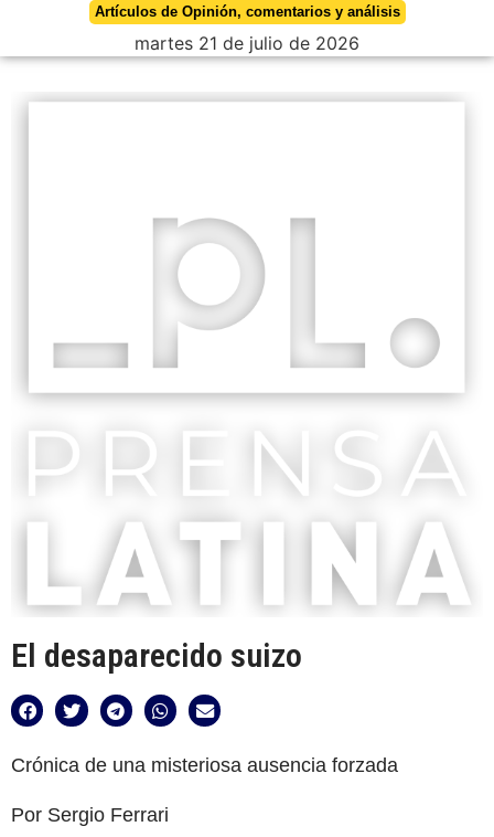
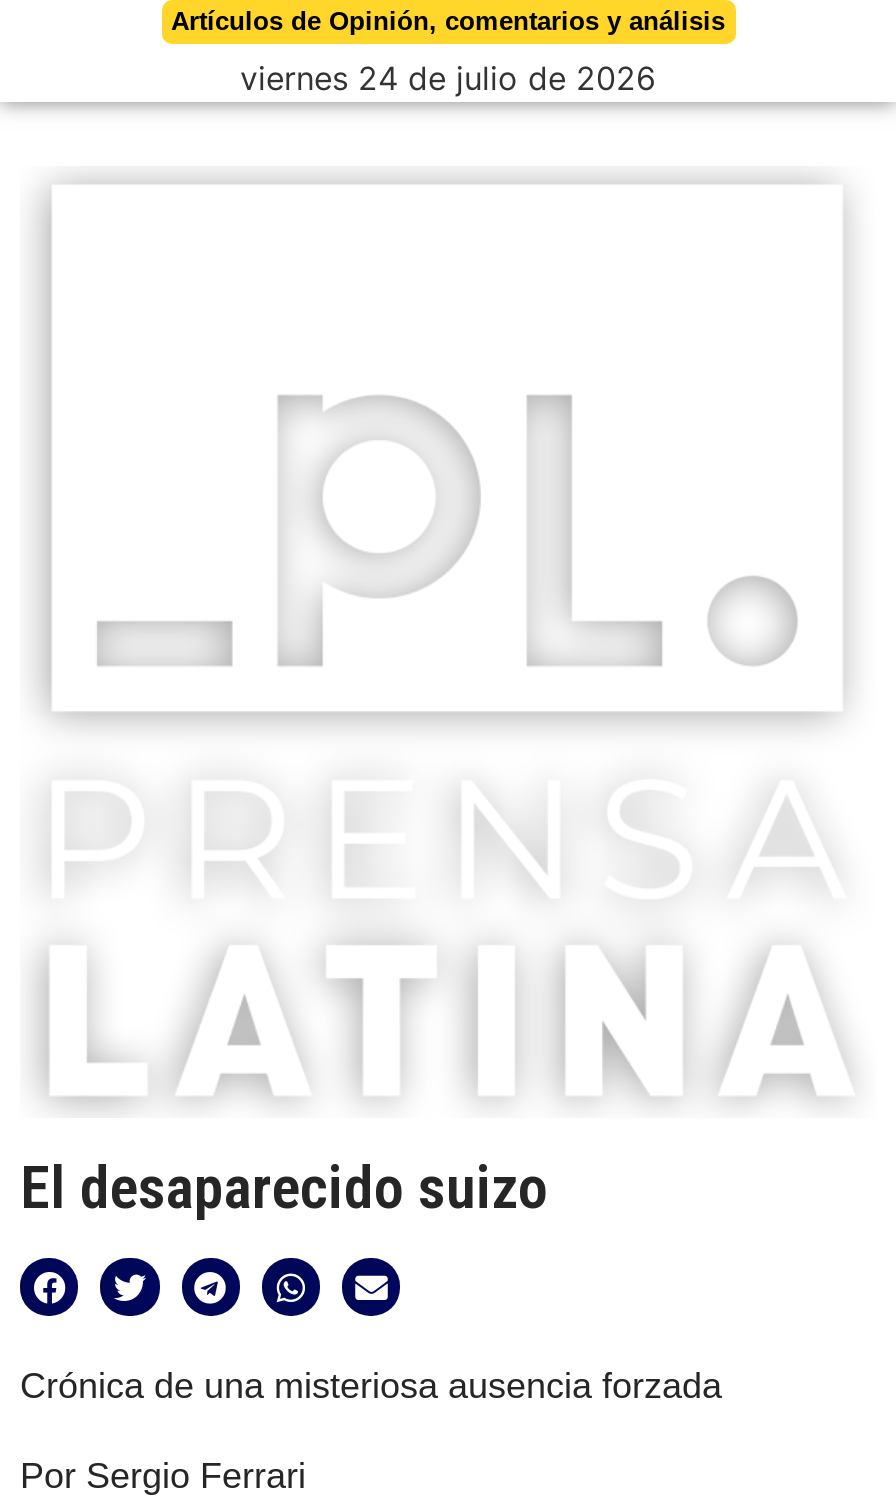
[135,32,359,54] martes 21 de julio de 2026 -> [240,58,656,98] viernes 24 de julio de 2026

